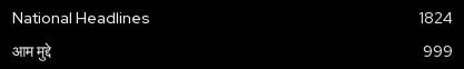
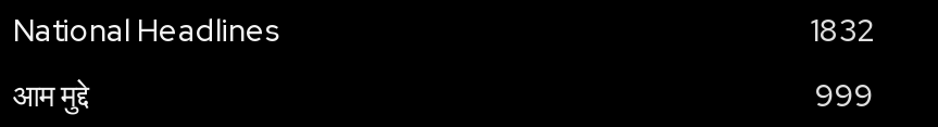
[419,7,453,27] 1824 -> [811,12,874,51] 1832

